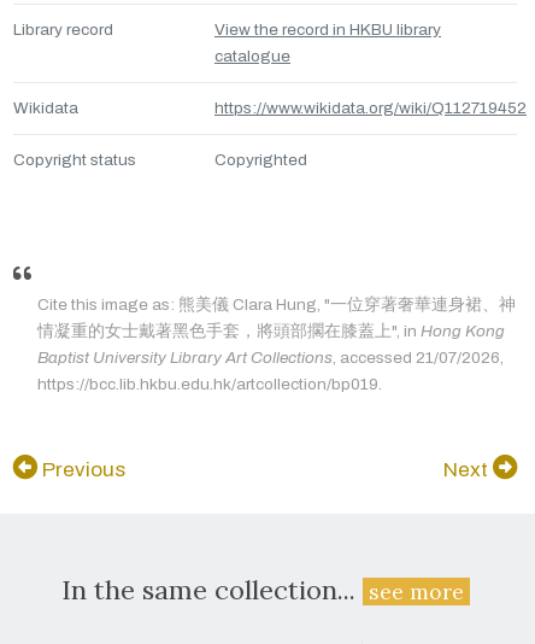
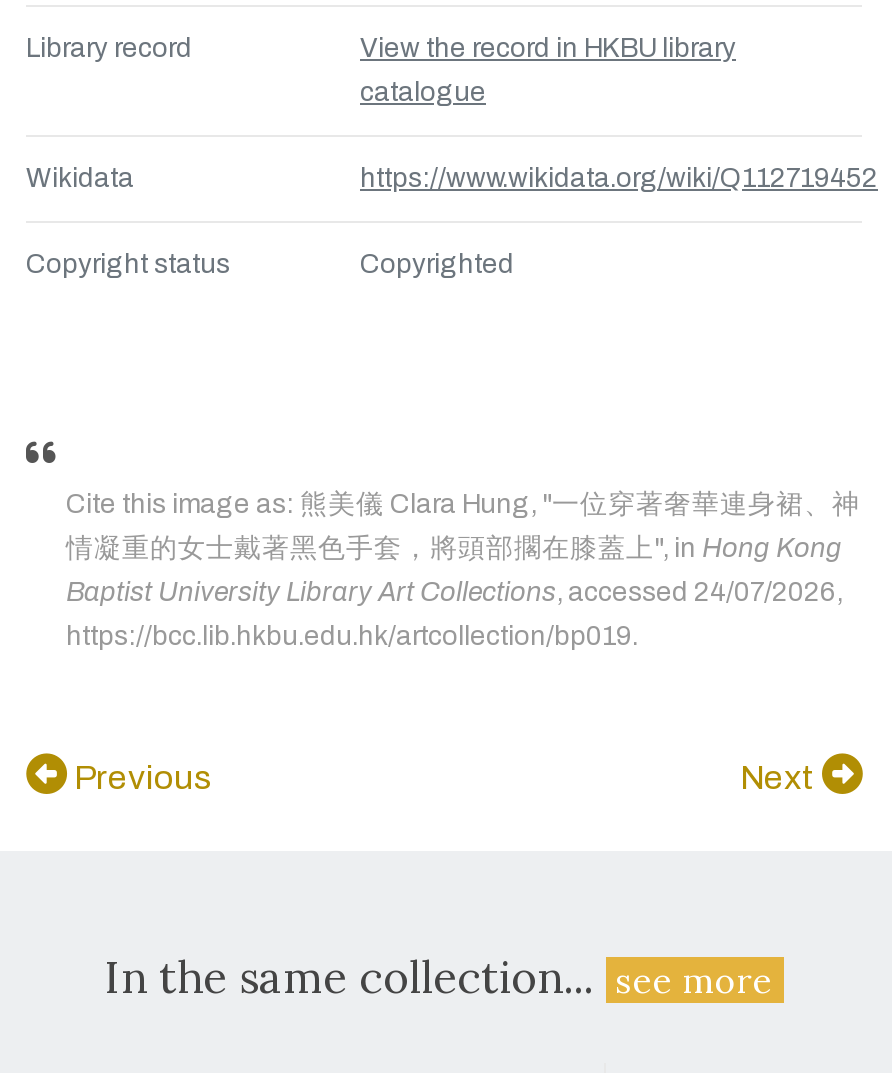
[37,349,504,367] Baptist University Library Art Collections, accessed 21/07/2026, -> [66,578,842,608] Baptist University Library Art Collections, accessed 24/07/2026,

